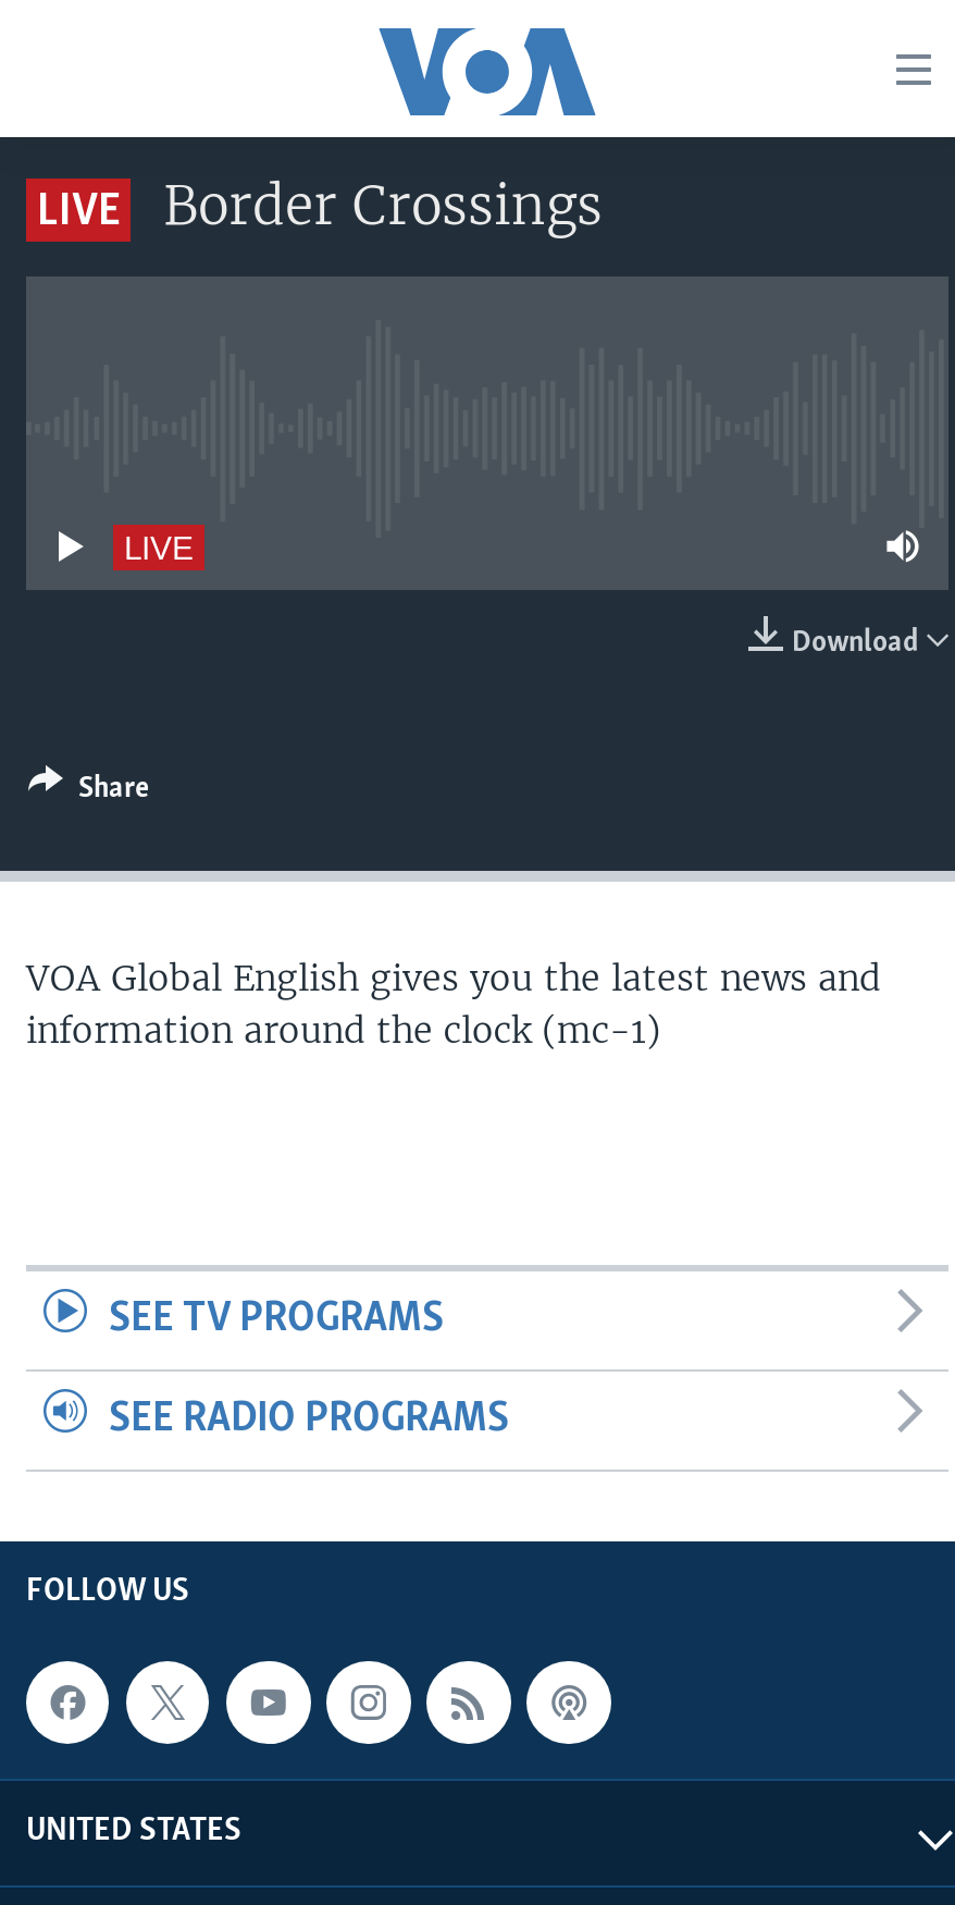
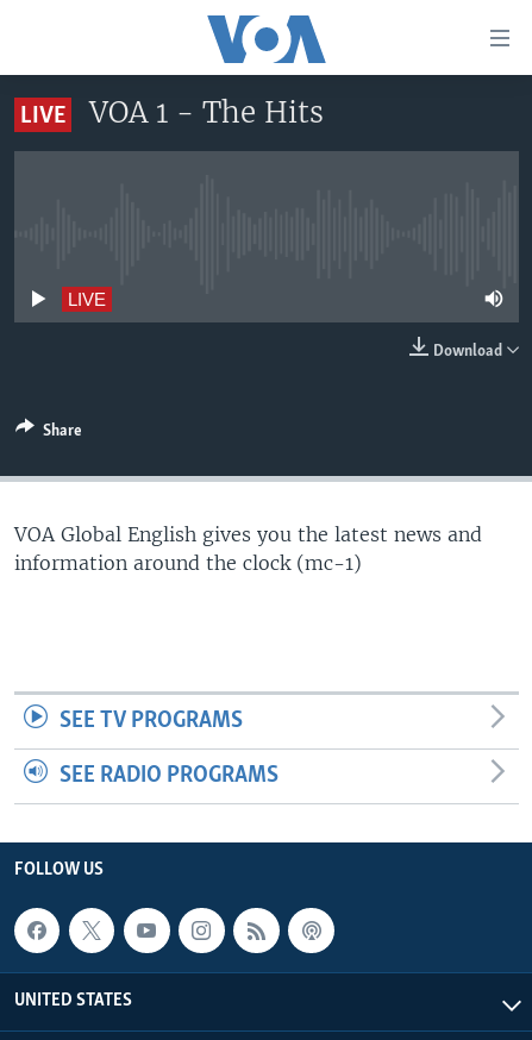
[163,172,603,239] Border Crossings -> [89,94,324,131] VOA 1 - The Hits

